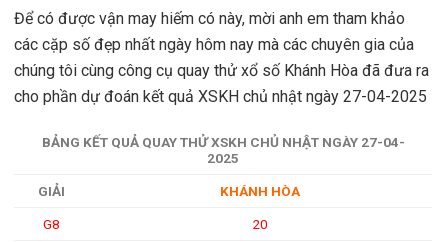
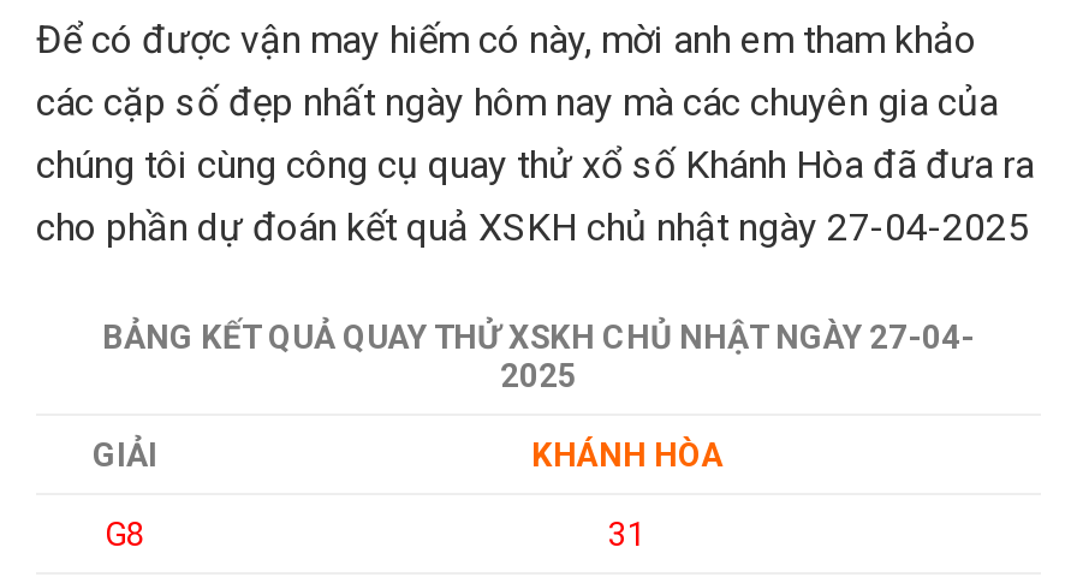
[252,216,268,232] 20 -> [608,514,647,553] 31

